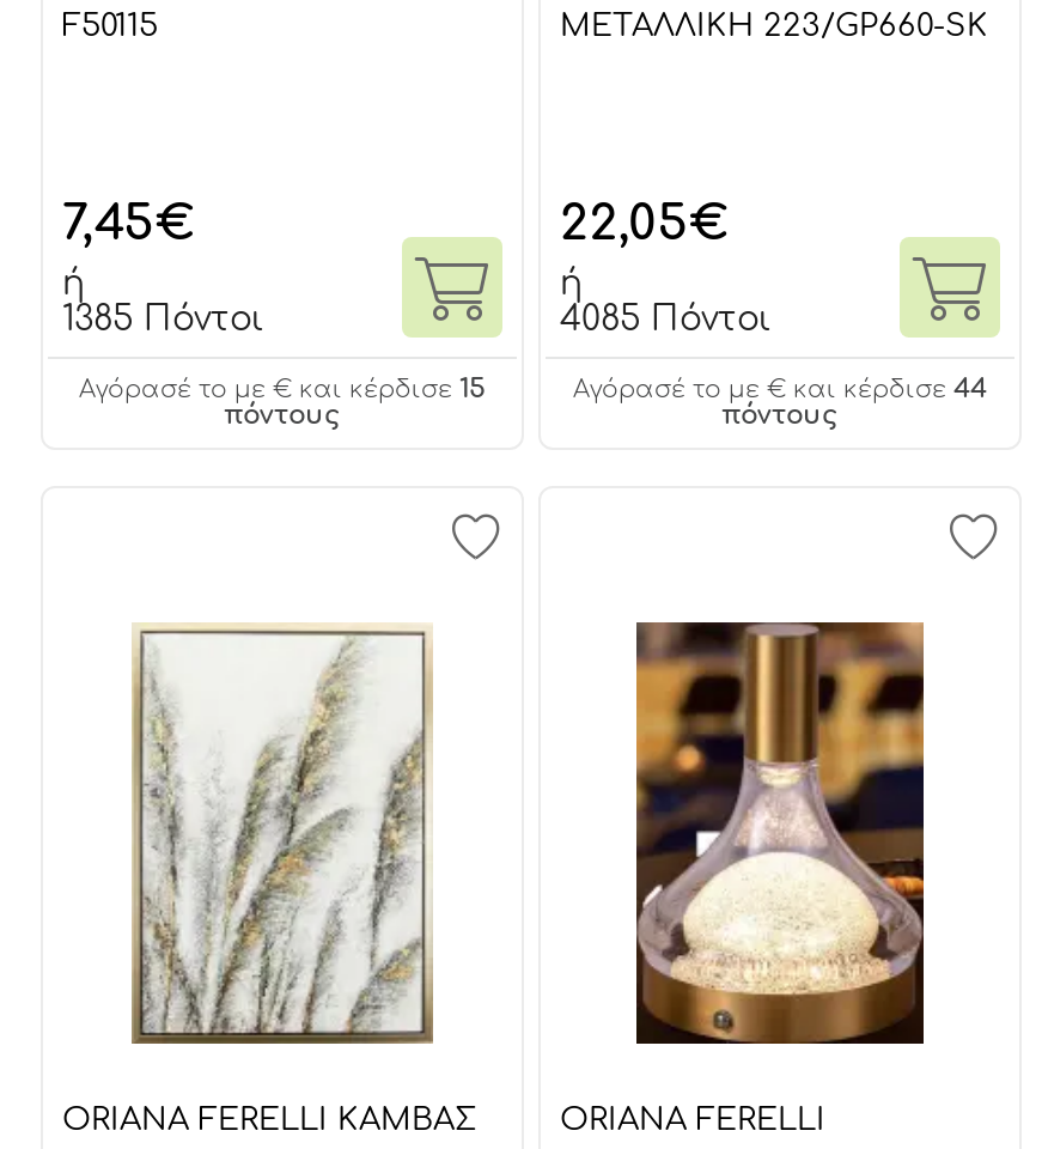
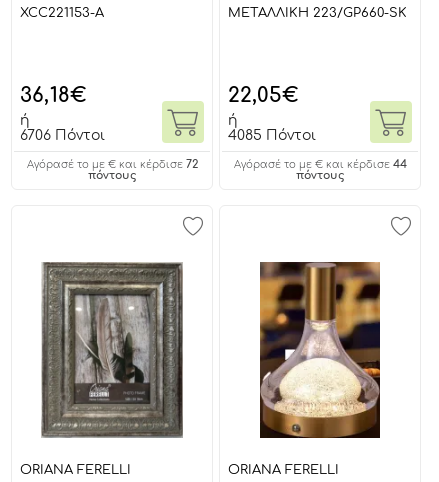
[62,11,158,44] F50115 -> [20,6,104,20] XCC221153-A
[62,197,196,252] 7,45€ -> [20,84,87,107] 36,18€
[62,303,263,338] 1385 Πόντοι -> [20,128,105,143] 6706 Πόντοι
[79,374,486,406] Αγόρασέ το με € και κέρδισε 15 -> [26,158,197,171] Αγόρασέ το με € και κέρδισε 72
[62,622,476,1138] [image] | ORIANA FERELLI ΚΑΜΒΑΣ -> [20,261,184,477] [image] | ORIANA FERELLI

